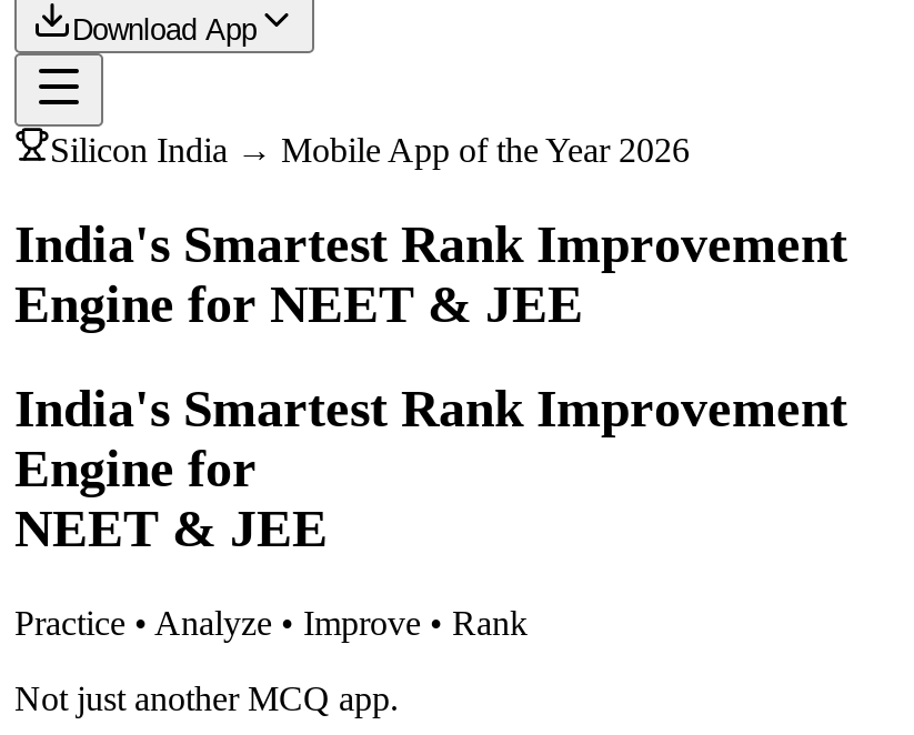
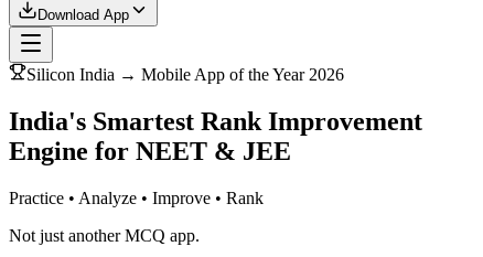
[14,379,847,557] India's Smartest Rank Improvement | Engine for | NEET & JEE -> none

